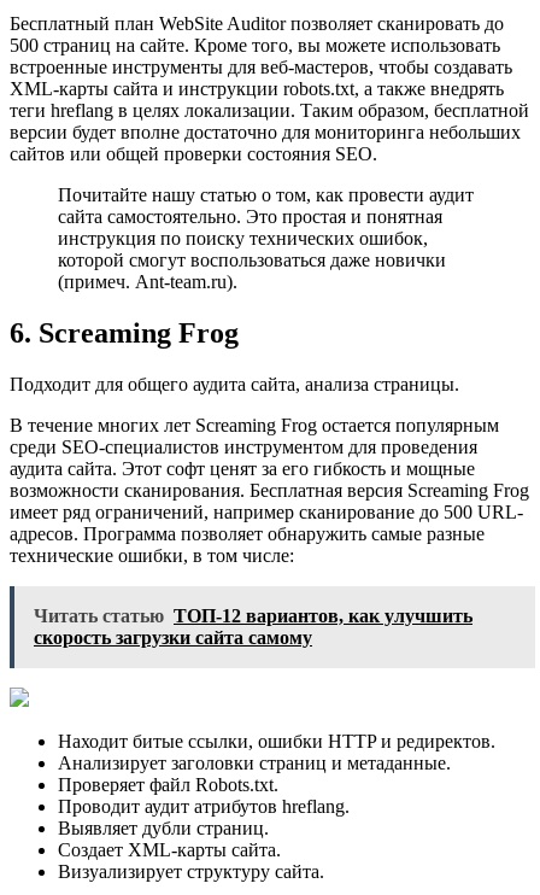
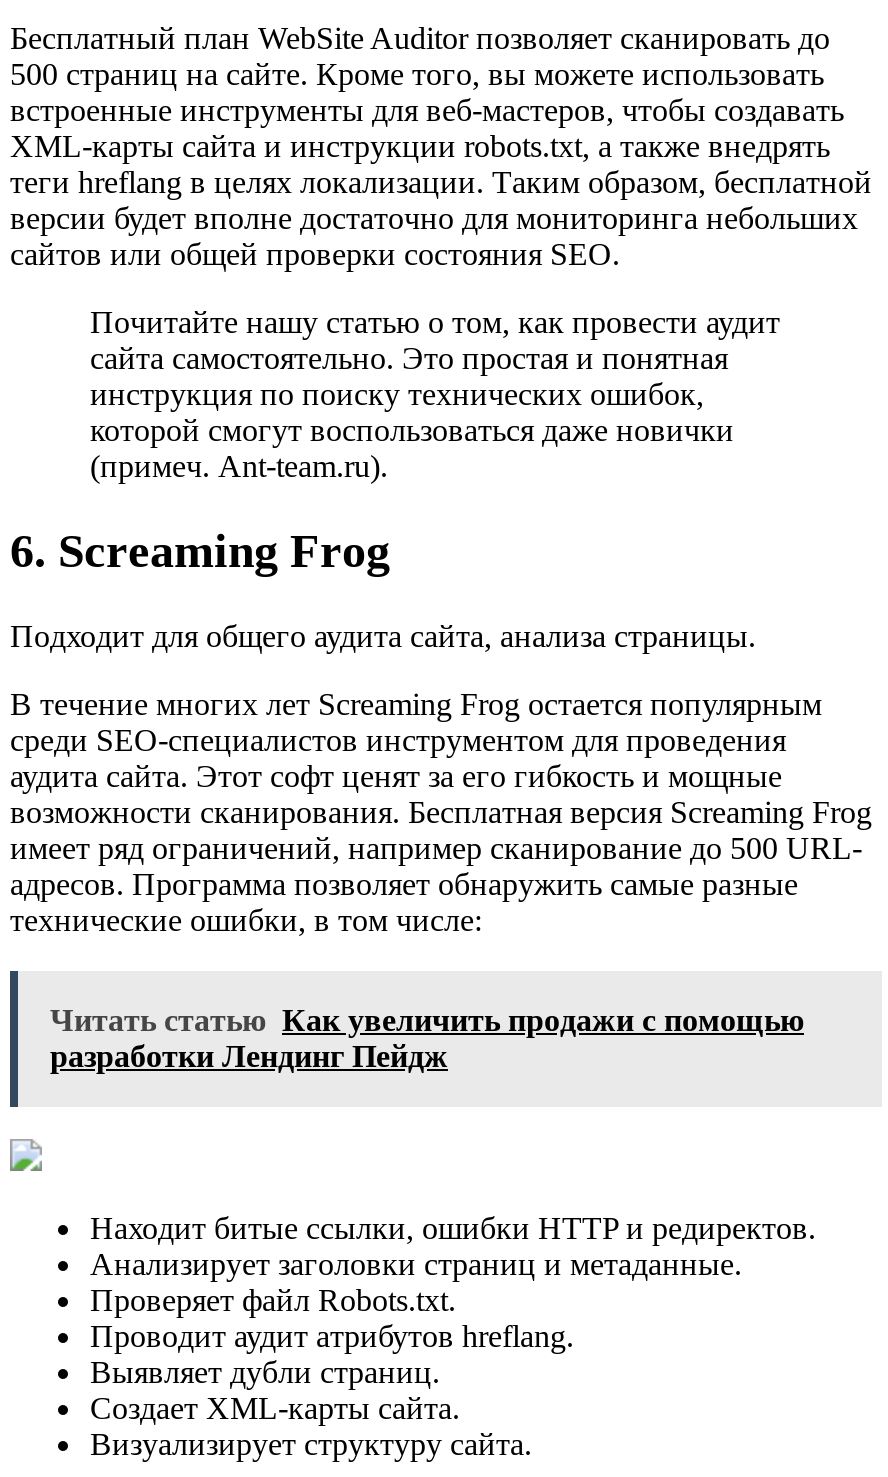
[34,605,472,648] Читать статью ТОП-12 вариантов, как улучшить | скорость загрузки сайта самому -> [50,1003,804,1073] Читать статью Как увеличить продажи с помощью | разработки Лендинг Пейдж

